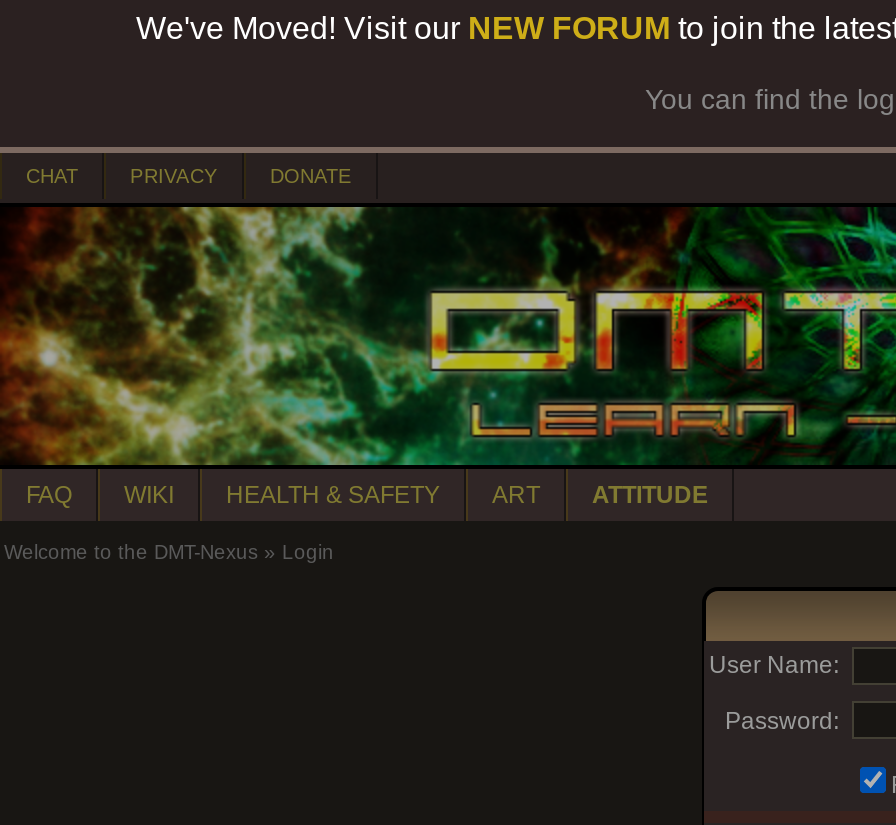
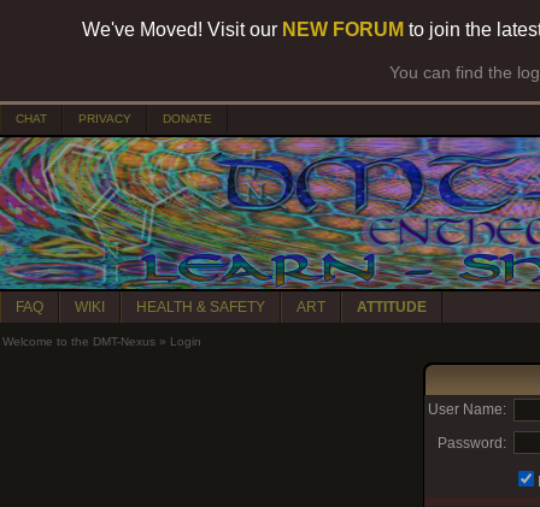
[6,207,890,467] [image] -> [4,136,536,290] [image]

